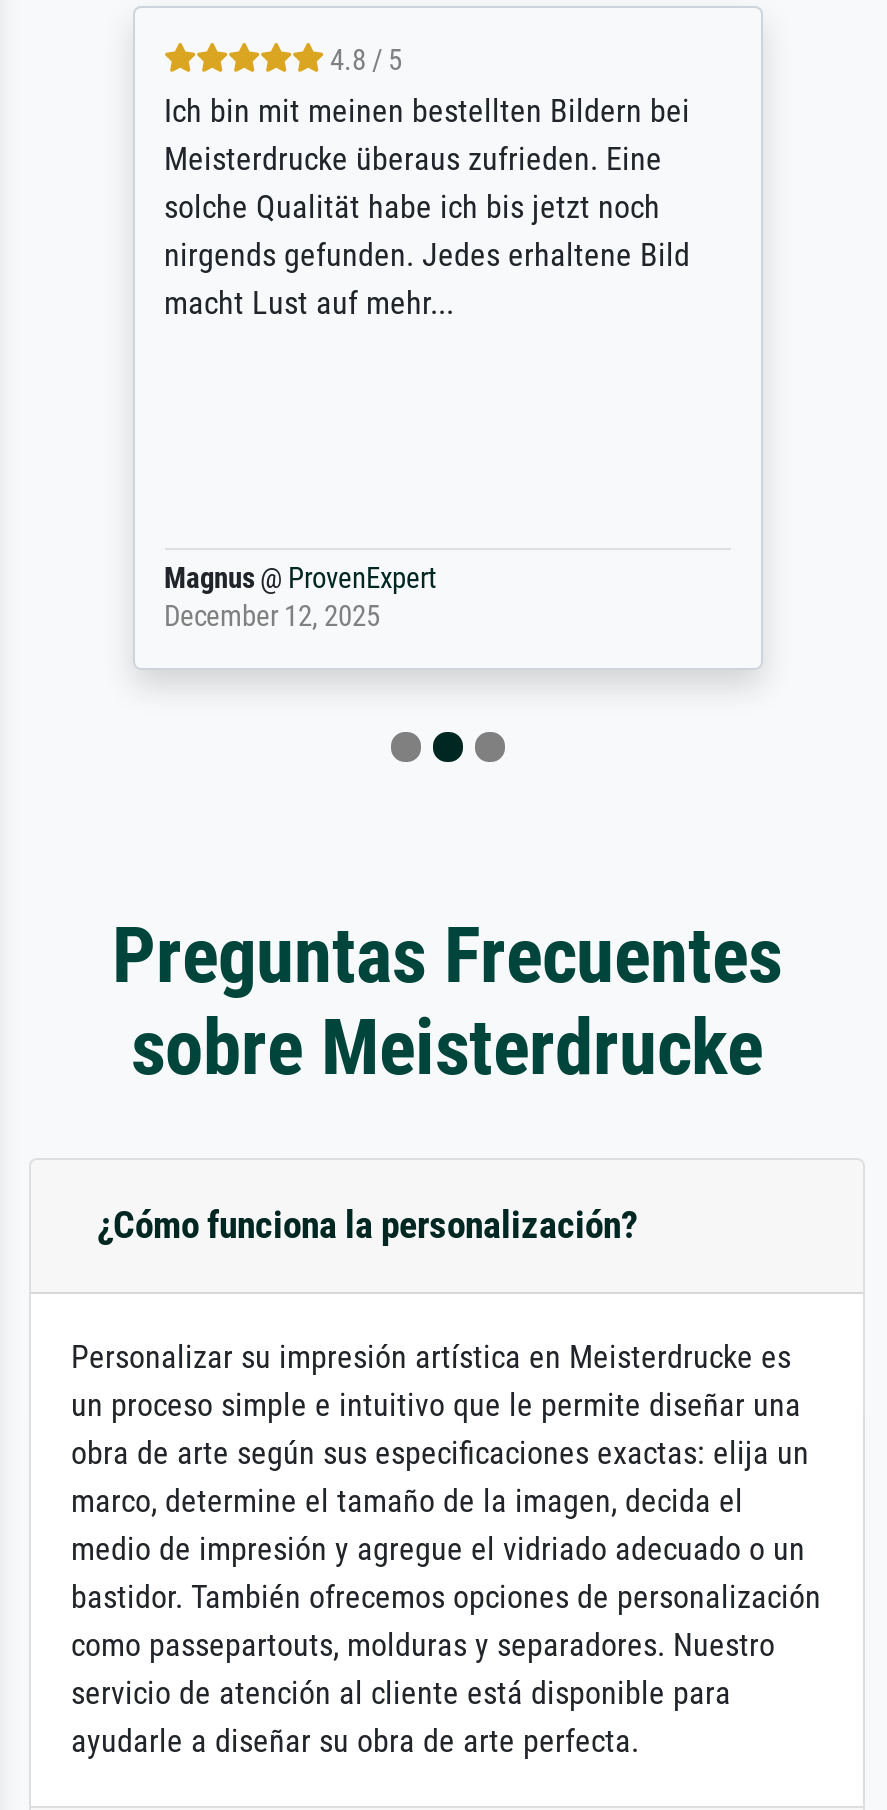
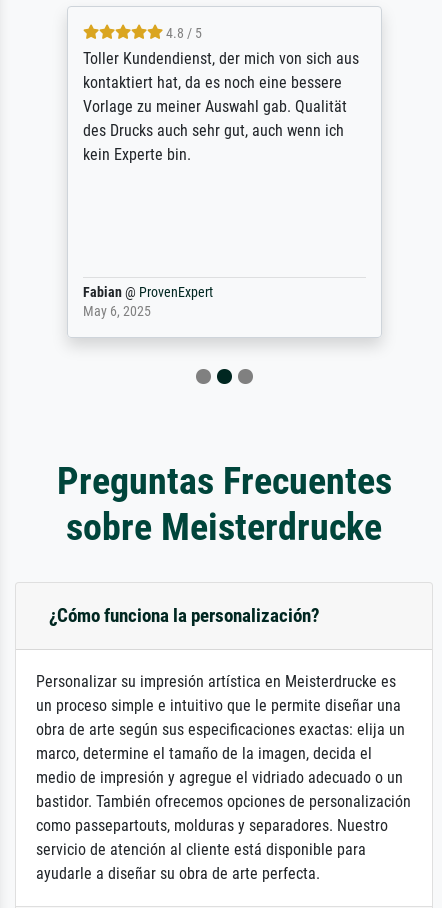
[164,93,690,323] Ich bin mit meinen bestellten Bildern bei | Meisterdrucke überaus zufrieden. Eine | solche Qualität habe ich bis jetzt noch | nirgends gefunden. Jedes erhaltene Bild | macht Lust auf mehr... -> [82,49,358,164] Toller Kundendienst, der mich von sich aus | kontaktiert hat, da es noch eine bessere | Vorlage zu meiner Auswahl gab. Qualität | des Drucks auch sehr gut, auch wenn ich | kein Experte bin.
[164,563,436,635] Magnus @ ProvenExpert | December 12, 2025 -> [82,284,212,320] Fabian @ ProvenExpert | May 6, 2025

